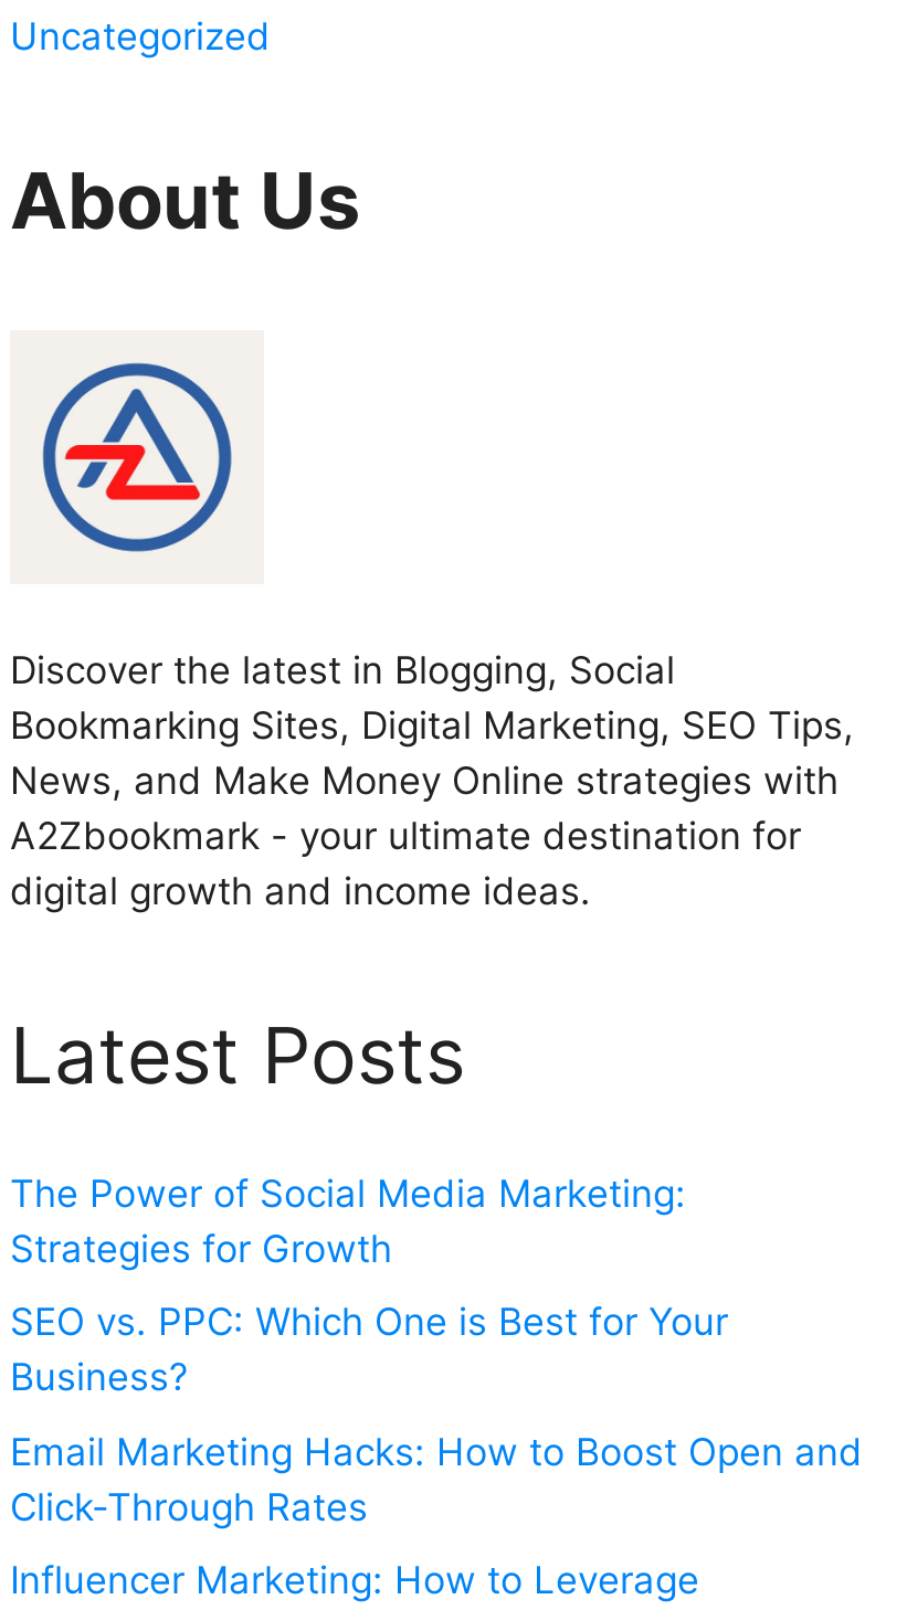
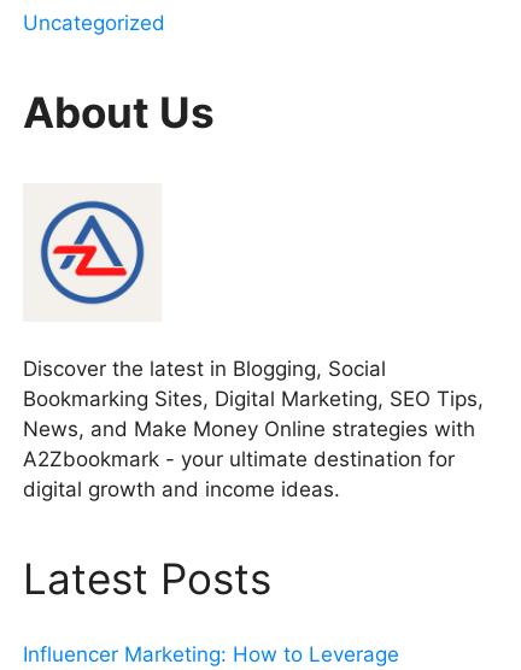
[10,1172,863,1529] The Power of Social Media Marketing: | Strategies for Growth | SEO vs. PPC: Which One is Best for Your | Business? | Email Marketing Hacks: How to Boost Open and | Click-Through Rates -> none

